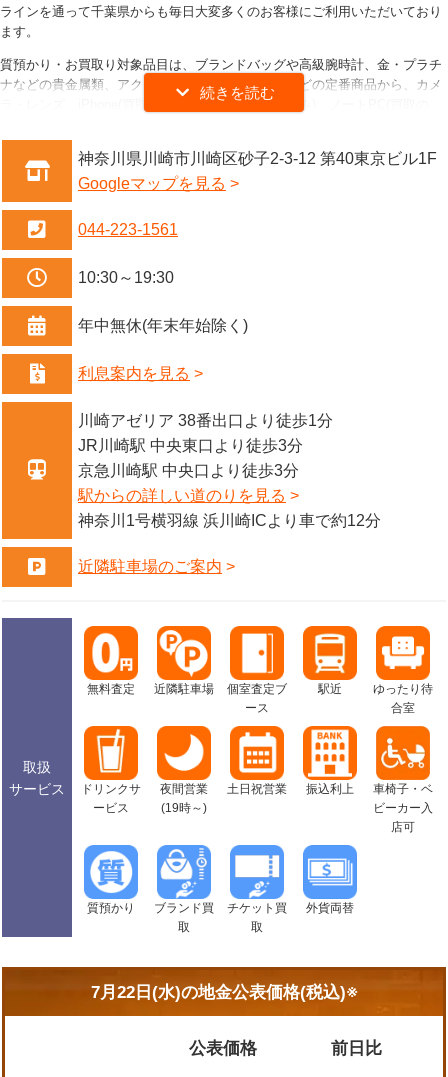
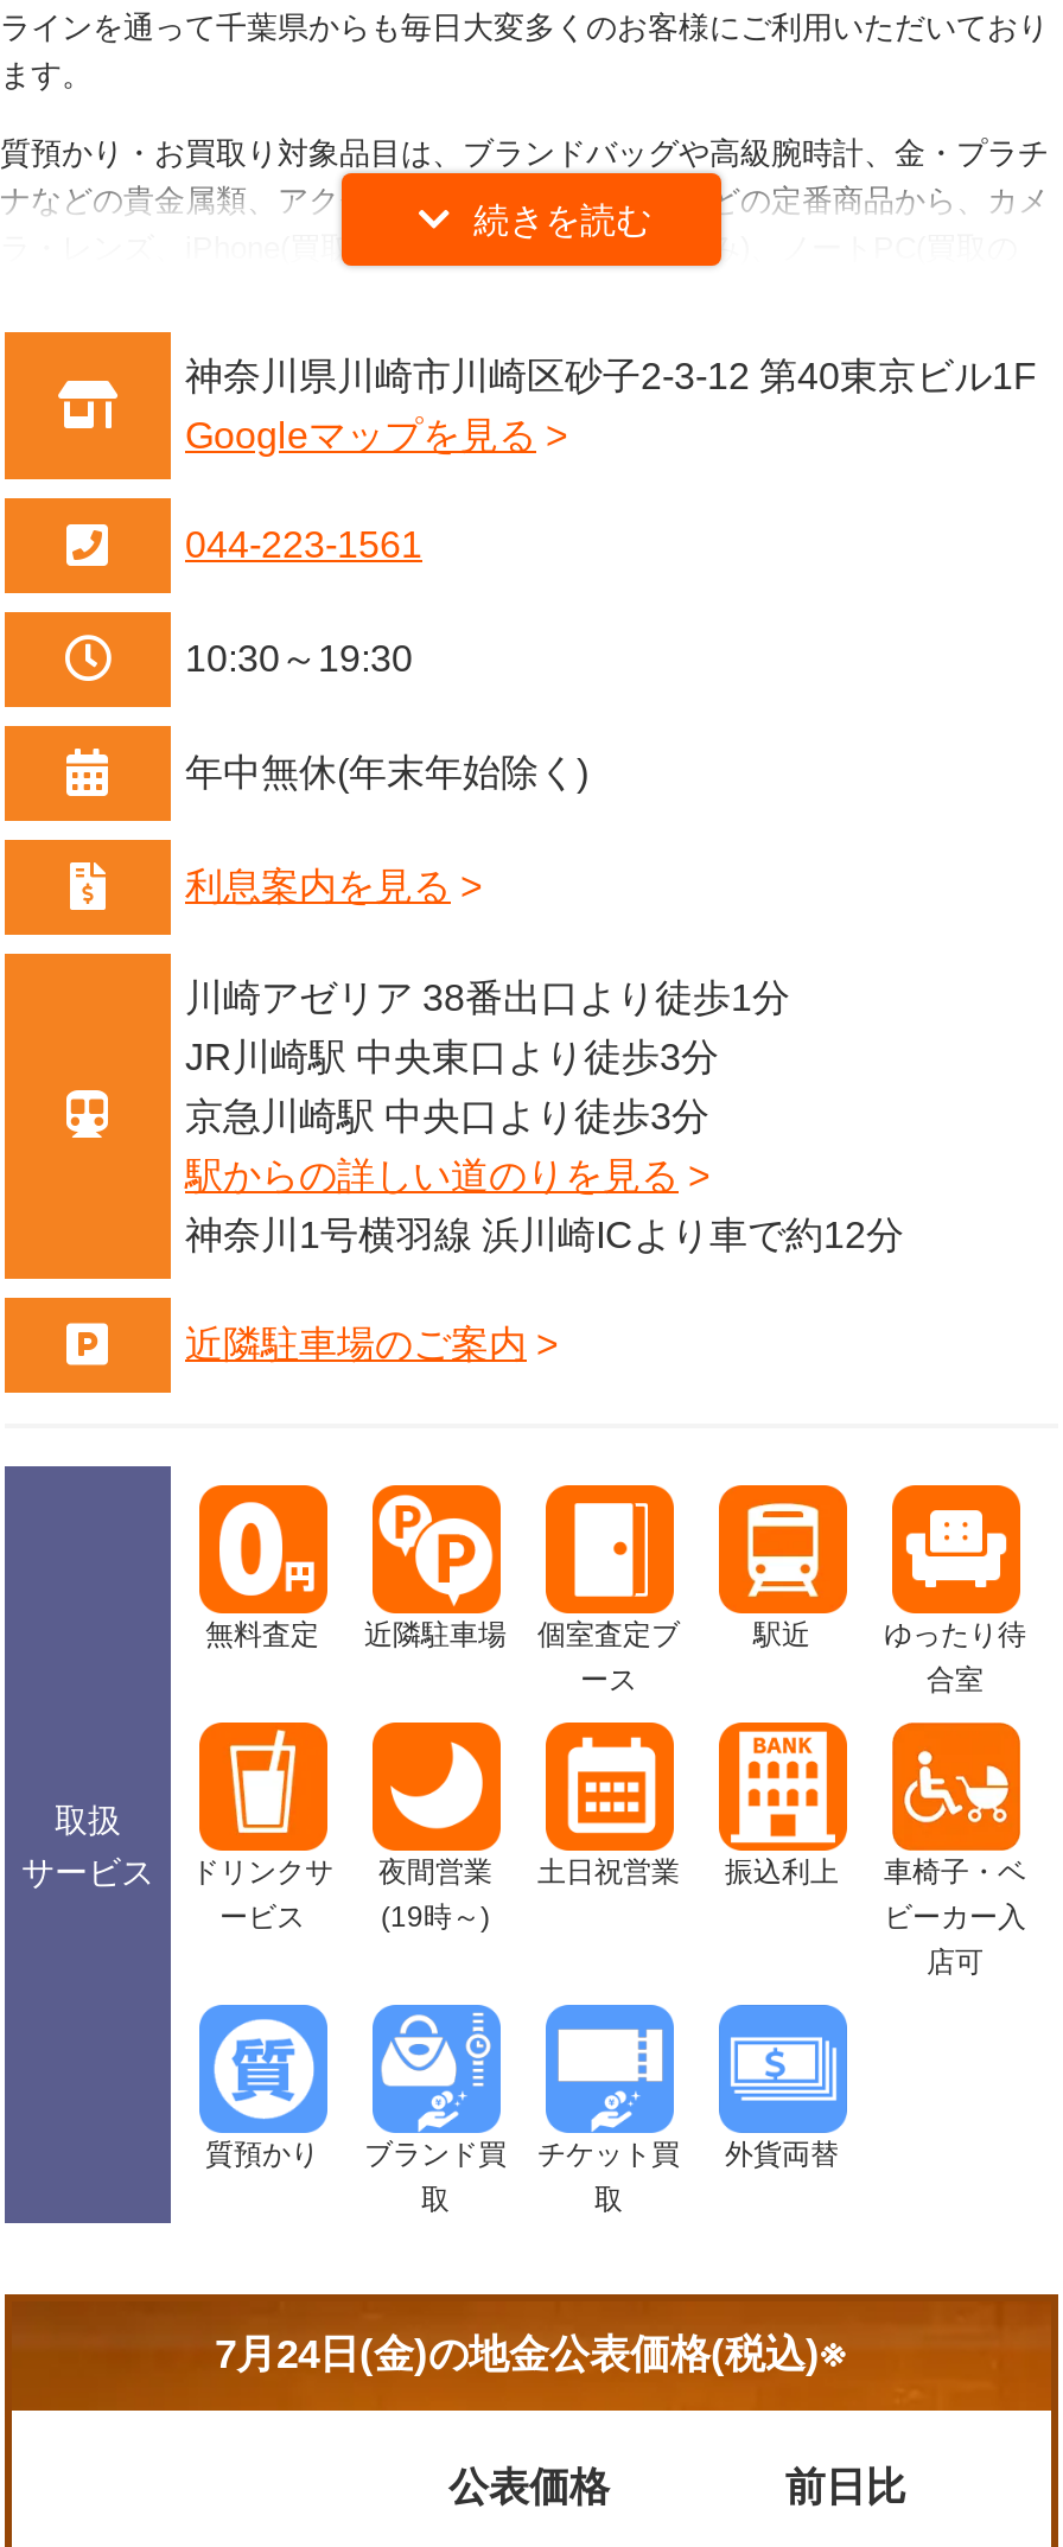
[90,983,357,1002] 7月22日(水)の地金公表価格(税込)※ -> [215,2333,848,2378] 7月24日(金)の地金公表価格(税込)※

